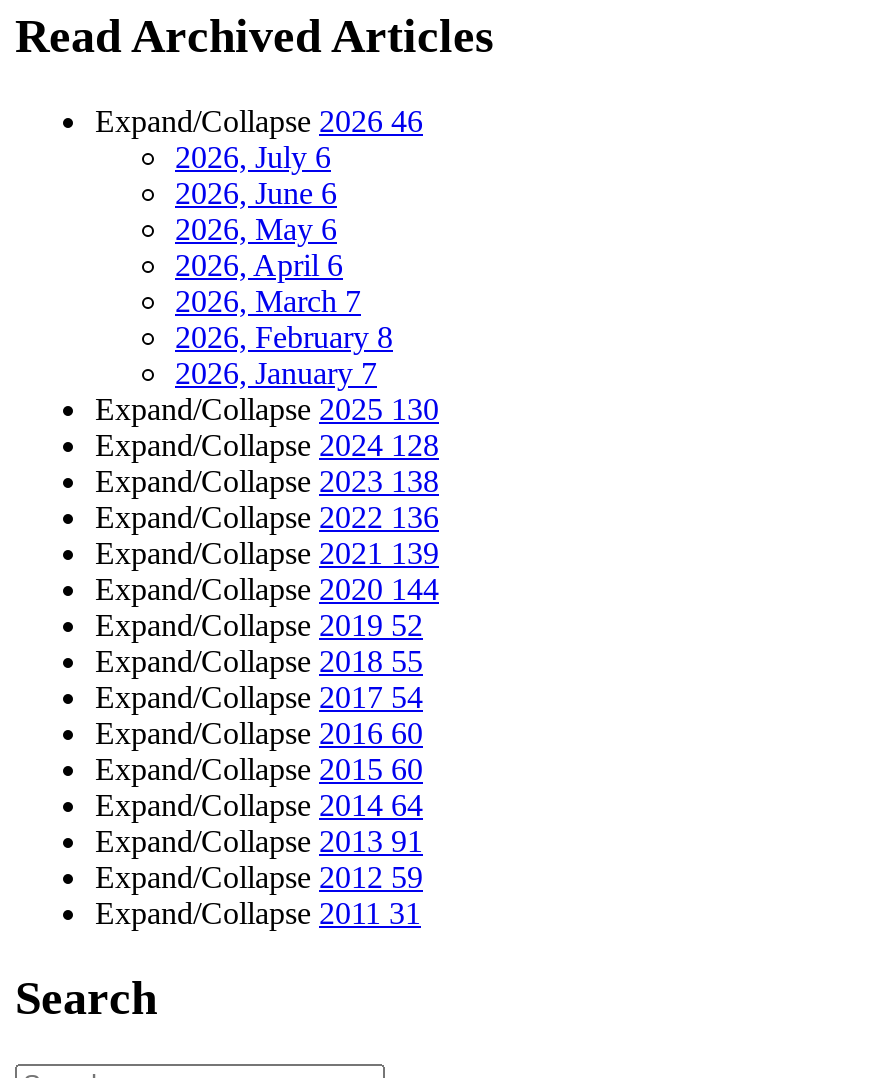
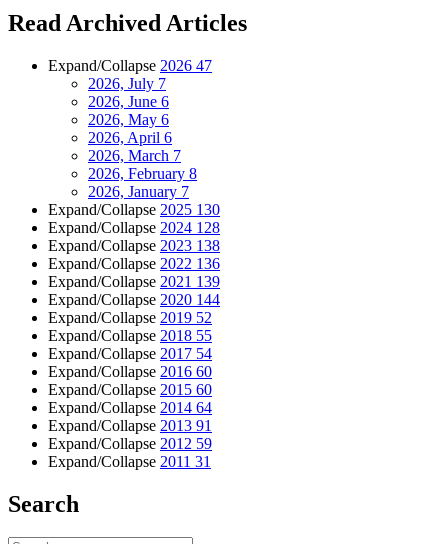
[95,103,423,137] Expand/Collapse 2026 46 -> [48,57,212,74] Expand/Collapse 2026 47
[175,139,331,173] 2026, July 6 -> [88,75,166,92] 2026, July 7

